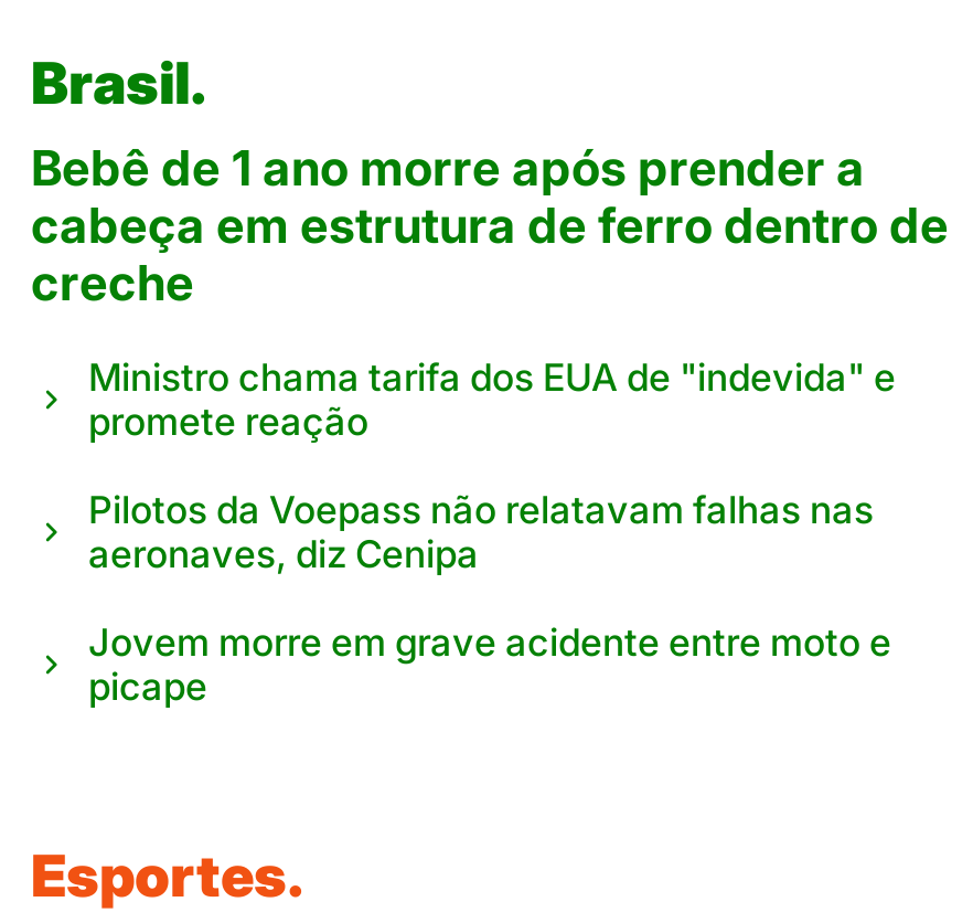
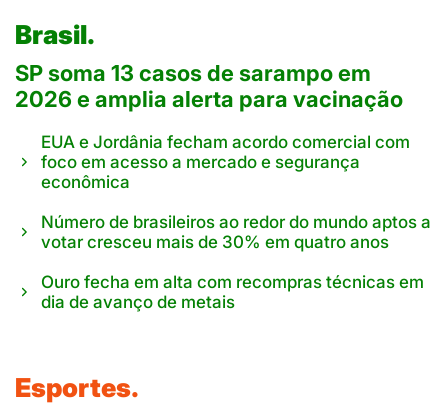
[31,139,949,311] Bebê de 1 ano morre após prender a | cabeça em estrutura de ferro dentro de | creche -> [15,60,403,112] SP soma 13 casos de sarampo em | 2026 e amplia alerta para vacinação
[88,356,896,444] Ministro chama tarifa dos EUA de "indevida" e | promete reação -> [41,132,410,192] EUA e Jordânia fecham acordo comercial com | foco em acesso a mercado e segurança | econômica
[88,488,874,576] Pilotos da Voepass não relatavam falhas nas | aeronaves, diz Cenipa -> [41,212,431,252] Número de brasileiros ao redor do mundo aptos a | votar cresceu mais de 30% em quatro anos
[88,620,891,709] Jovem morre em grave acidente entre moto e | picape -> [41,272,424,312] Ouro fecha em alta com recompras técnicas em | dia de avanço de metais

